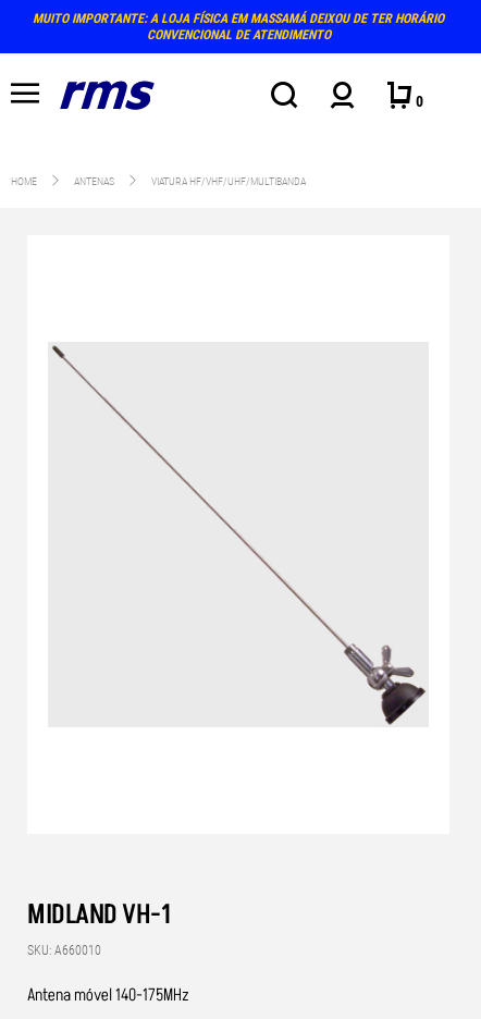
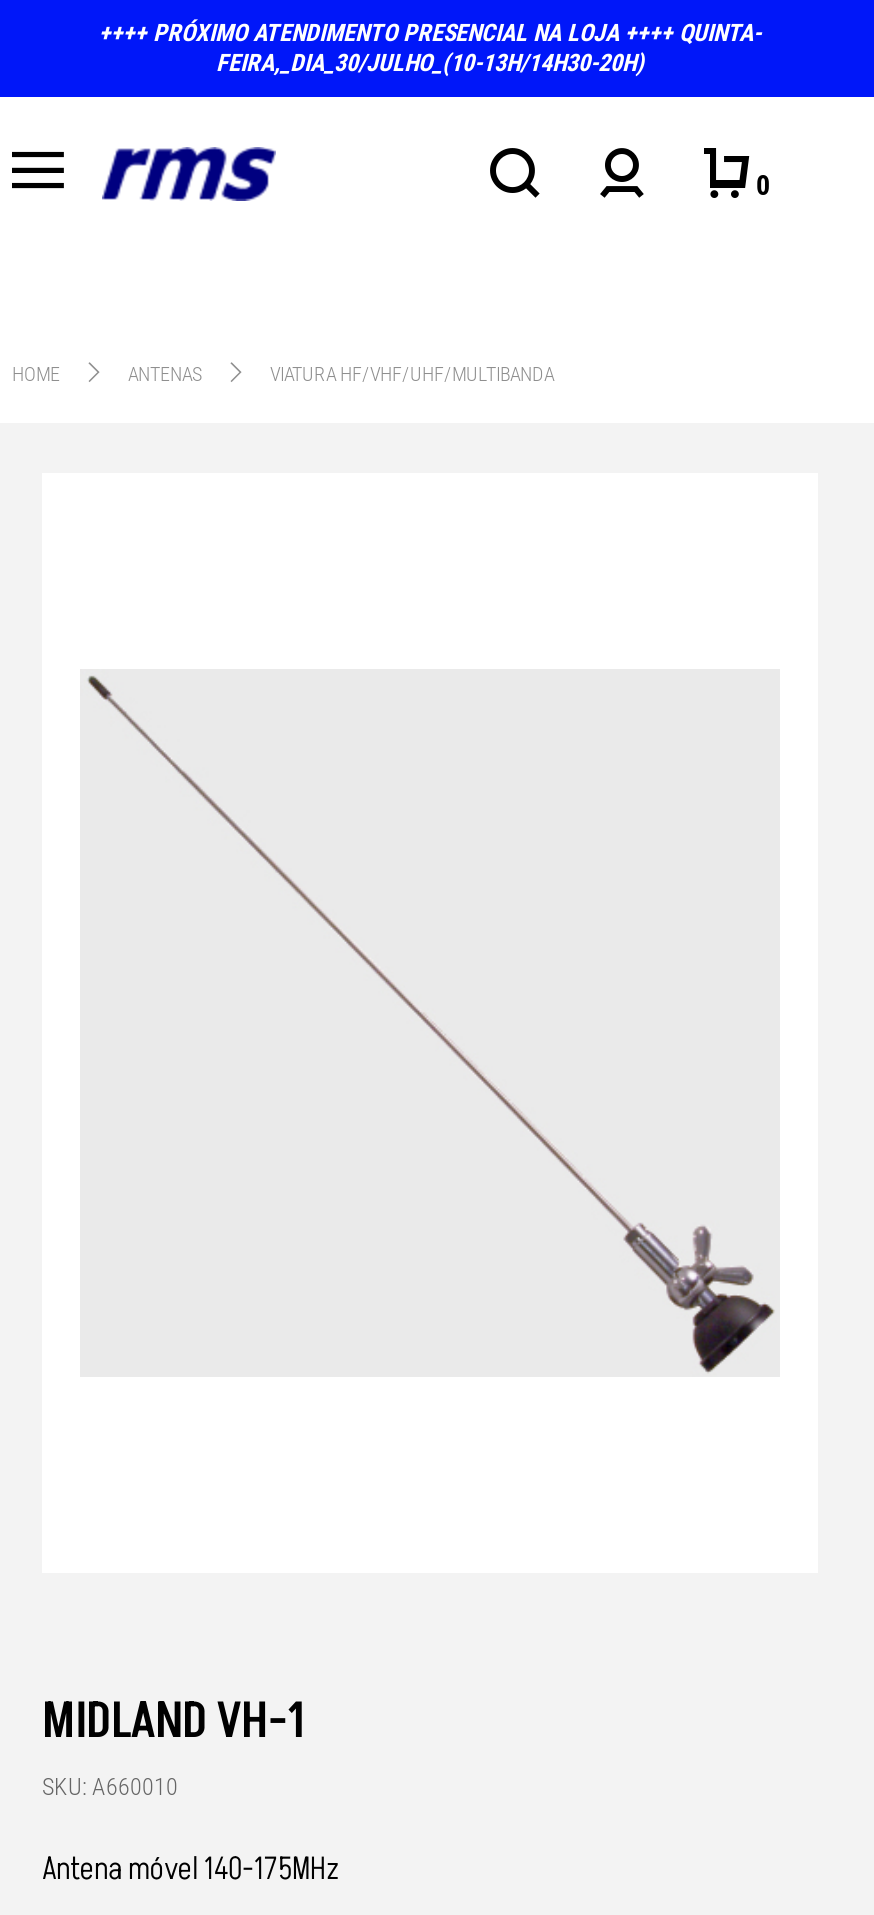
[33,11,444,42] MUITO IMPORTANTE: A LOJA FÍSICA EM MASSAMÁ DEIXOU DE TER HORÁRIO | CONVENCIONAL DE ATENDIMENTO -> [99,19,761,77] ++++ PRÓXIMO ATENDIMENTO PRESENCIAL NA LOJA ++++ QUINTA- | FEIRA,_DIA_30/JULHO_(10-13H/14H30-20H)

